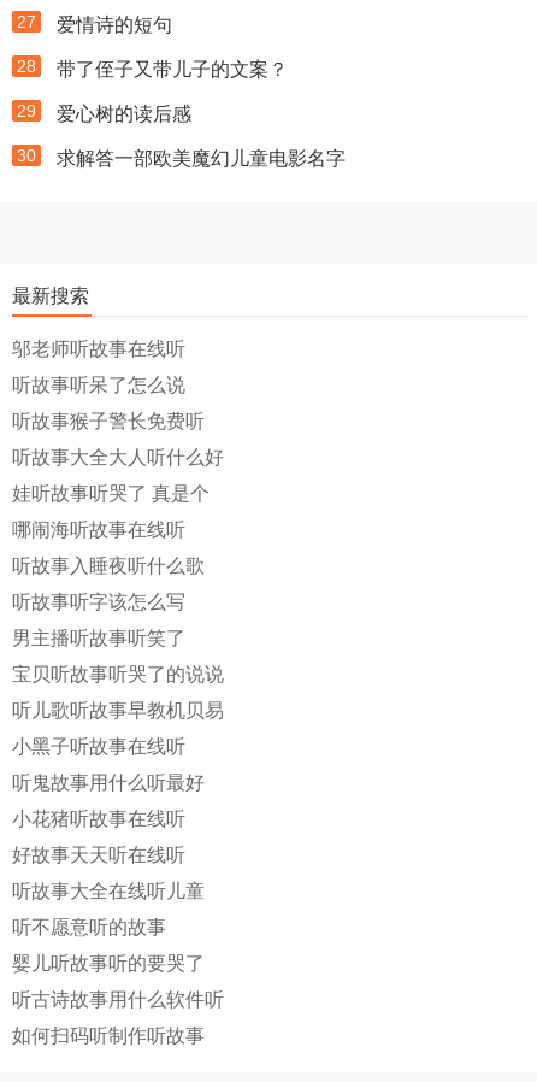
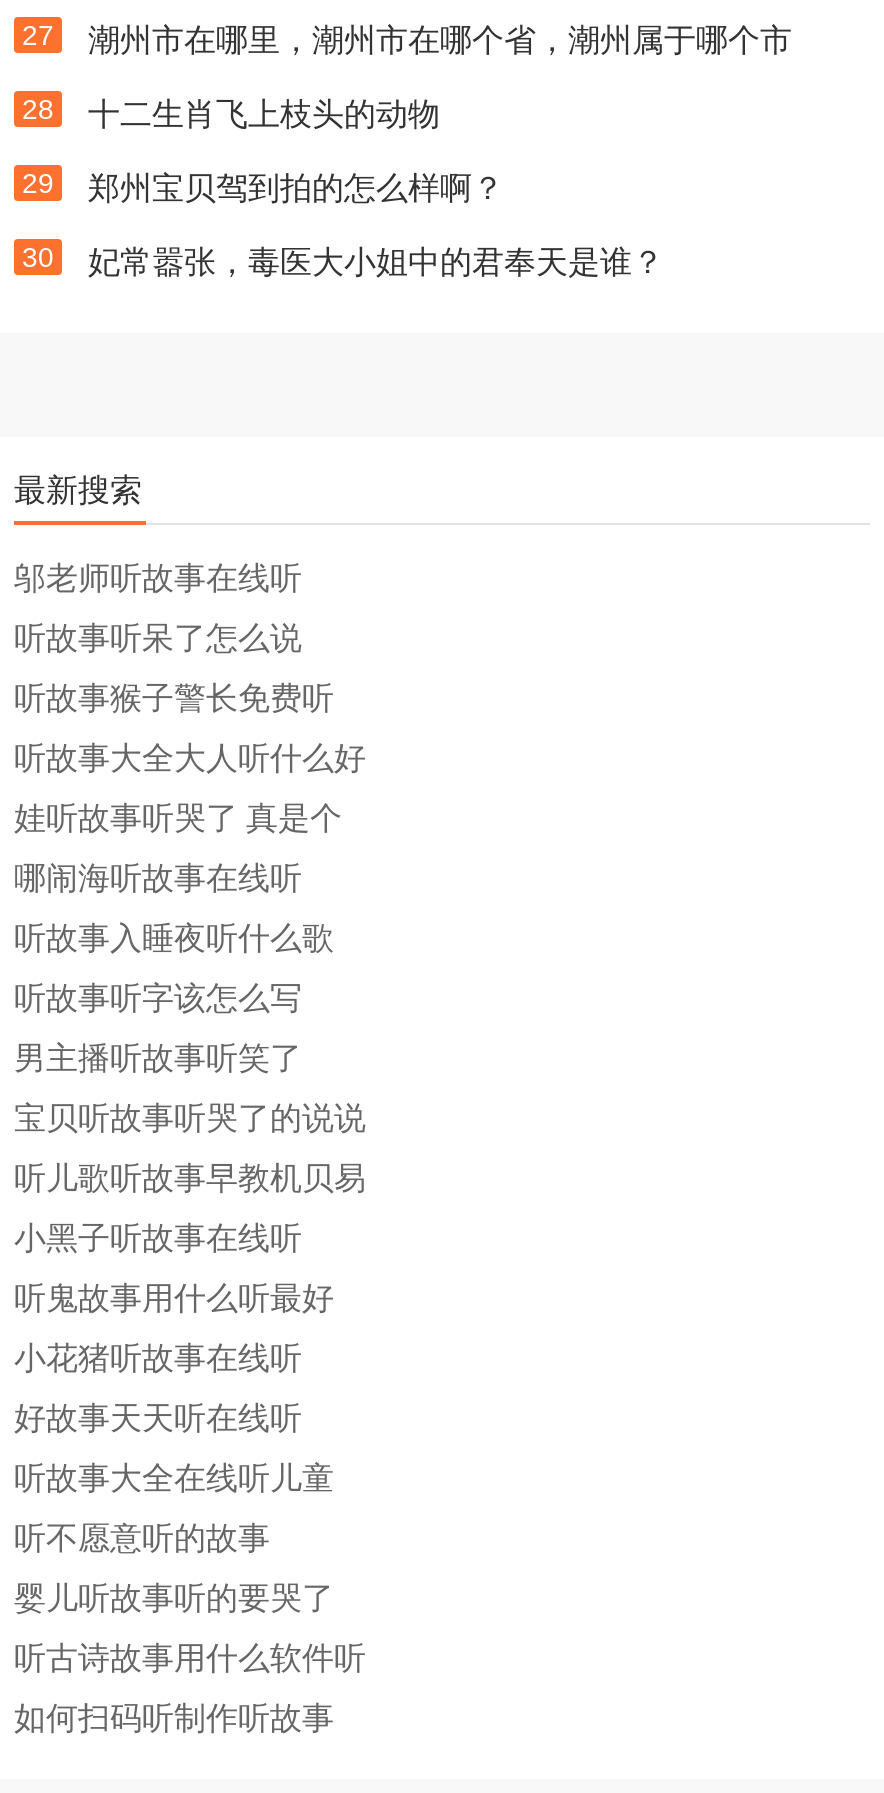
[57,14,172,35] 爱情诗的短句 -> [88,23,792,57] 潮州市在哪里，潮州市在哪个省，潮州属于哪个市
[57,59,288,80] 带了侄子又带儿子的文案？ -> [88,97,440,131] 十二生肖飞上枝头的动物
[57,104,191,124] 爱心树的读后感 -> [88,171,504,205] 郑州宝贝驾到拍的怎么样啊？
[57,148,346,169] 求解答一部欧美魔幻儿童电影名字 -> [88,245,664,279] 妃常嚣张，毒医大小姐中的君奉天是谁？

